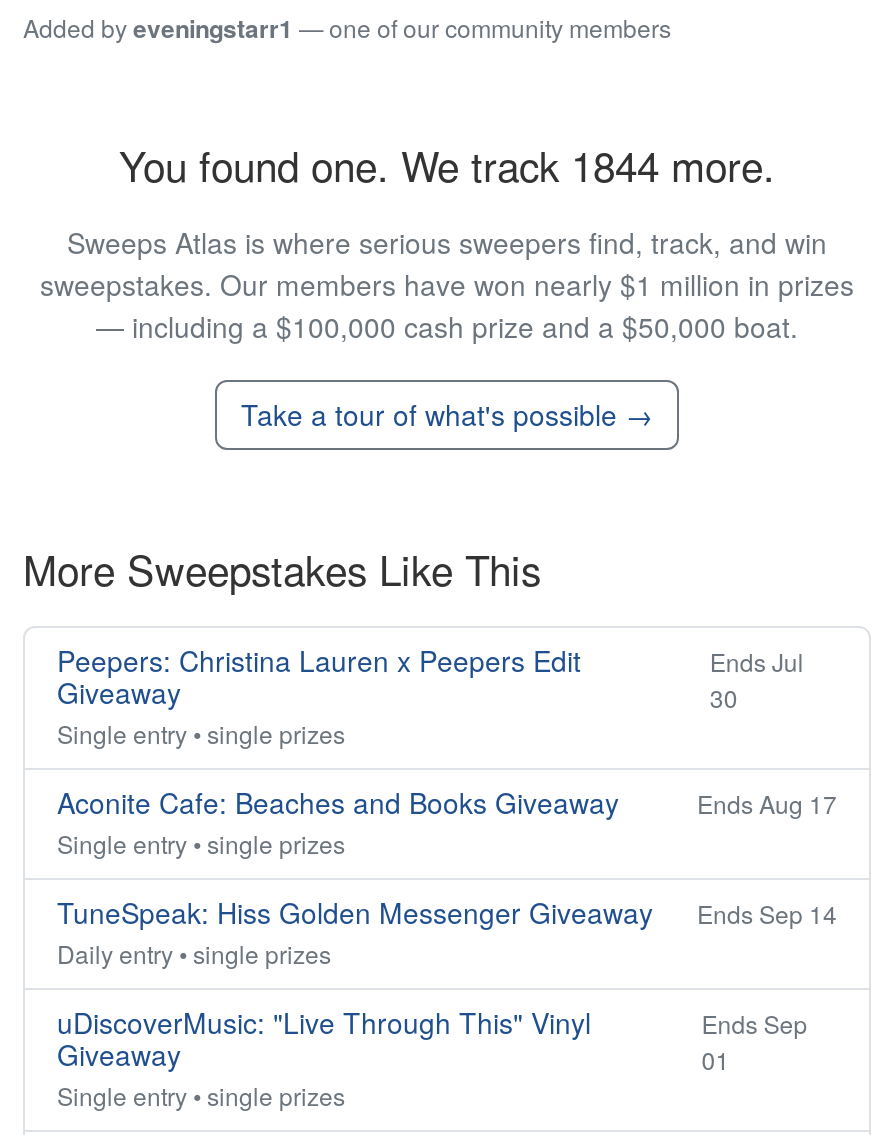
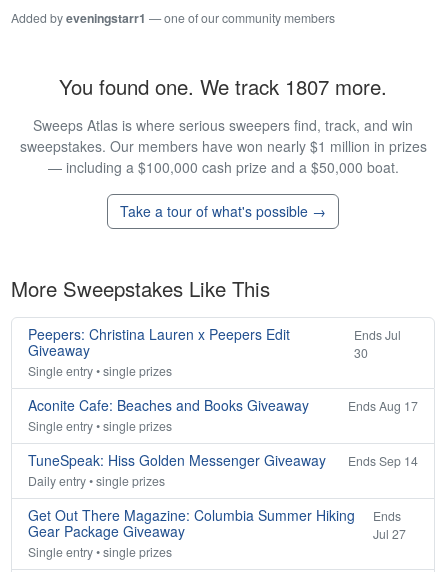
[119,137,775,195] You found one. We track 1844 more. -> [59,72,387,101] You found one. We track 1807 more.
[57,1003,591,1075] uDiscoverMusic: "Live Through This" Vinyl | Giveaway -> [28,505,355,541] Get Out There Magazine: Columbia Summer Hiking | Gear Package Giveaway
[702,1007,808,1077] Ends Sep | 01 -> [373,507,406,542] Ends | Jul 27

